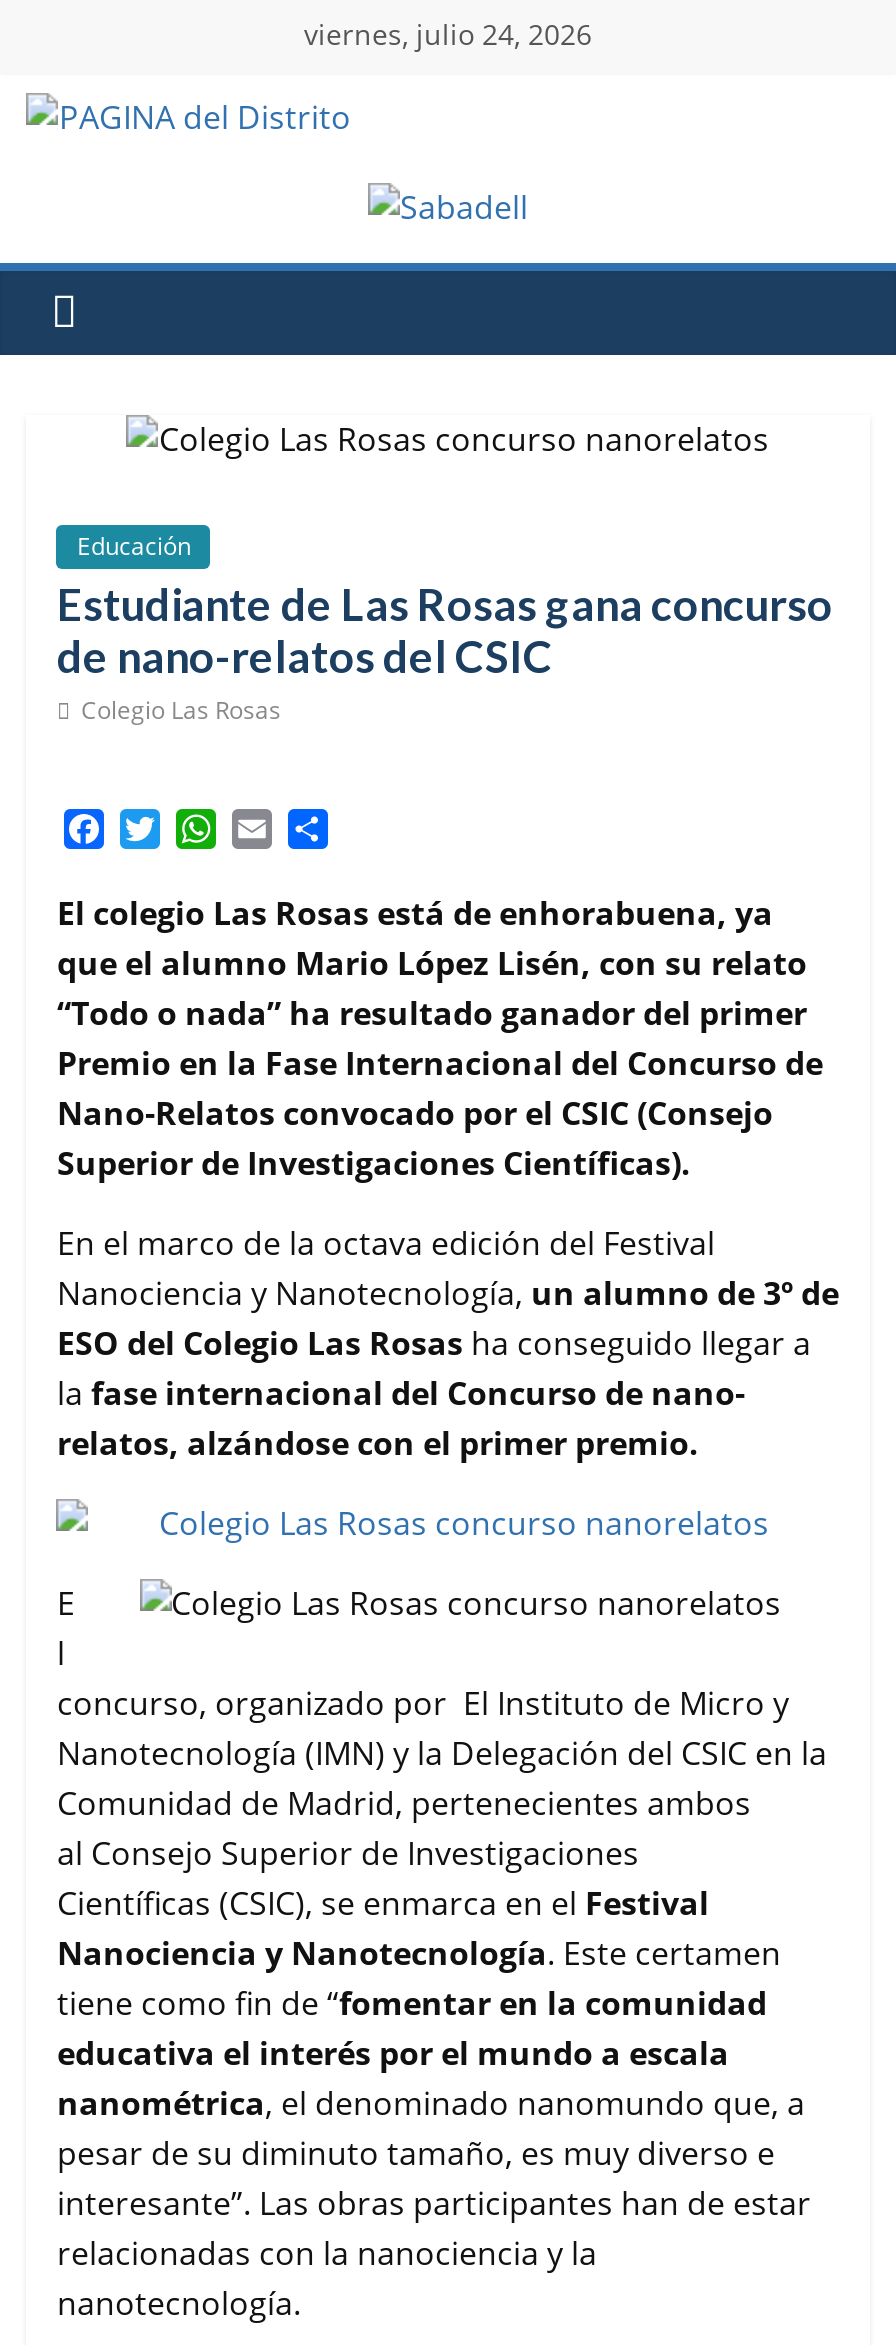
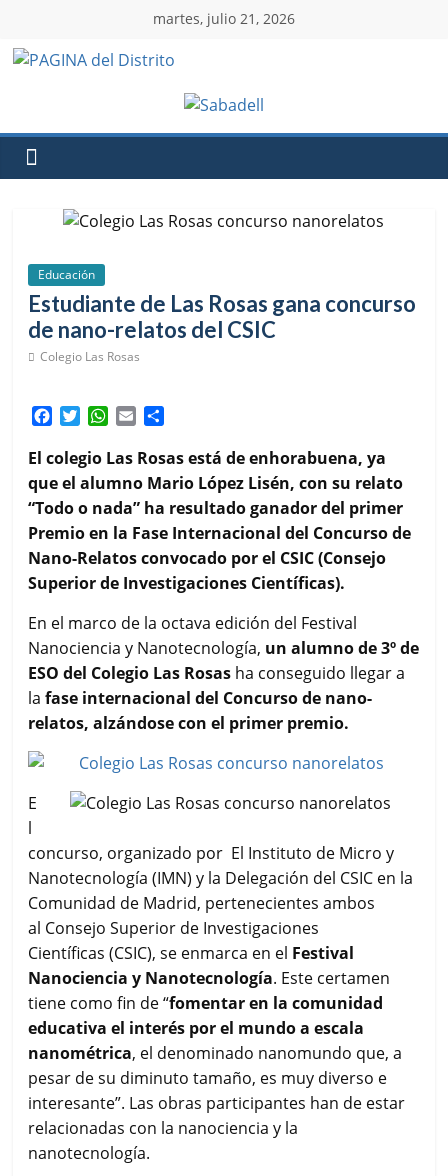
[304,15,592,53] viernes, julio 24, 2026 -> [153,9,295,28] martes, julio 21, 2026

